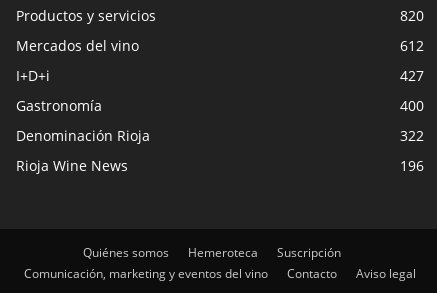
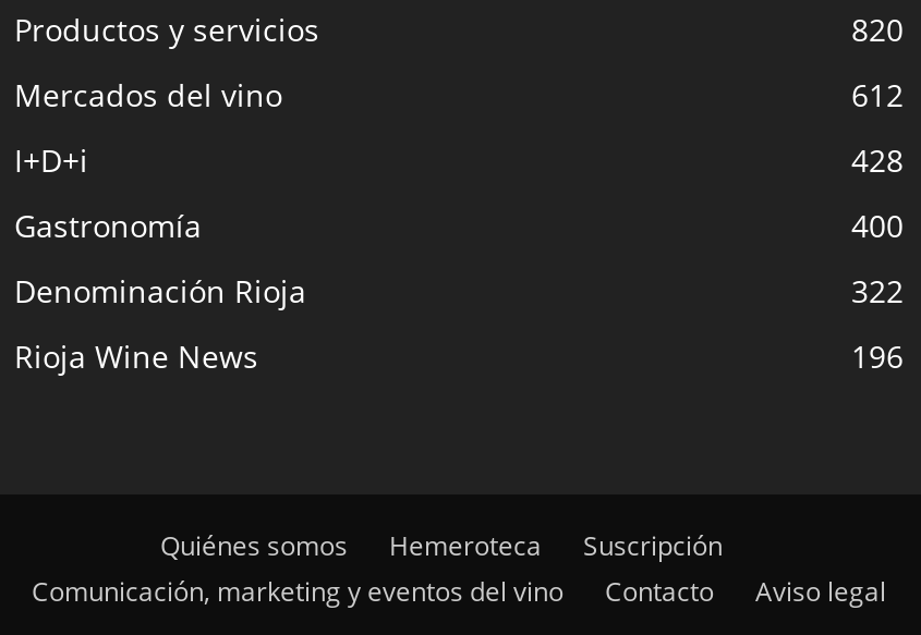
[400,66,424,85] 427 -> [851,140,904,181] 428

